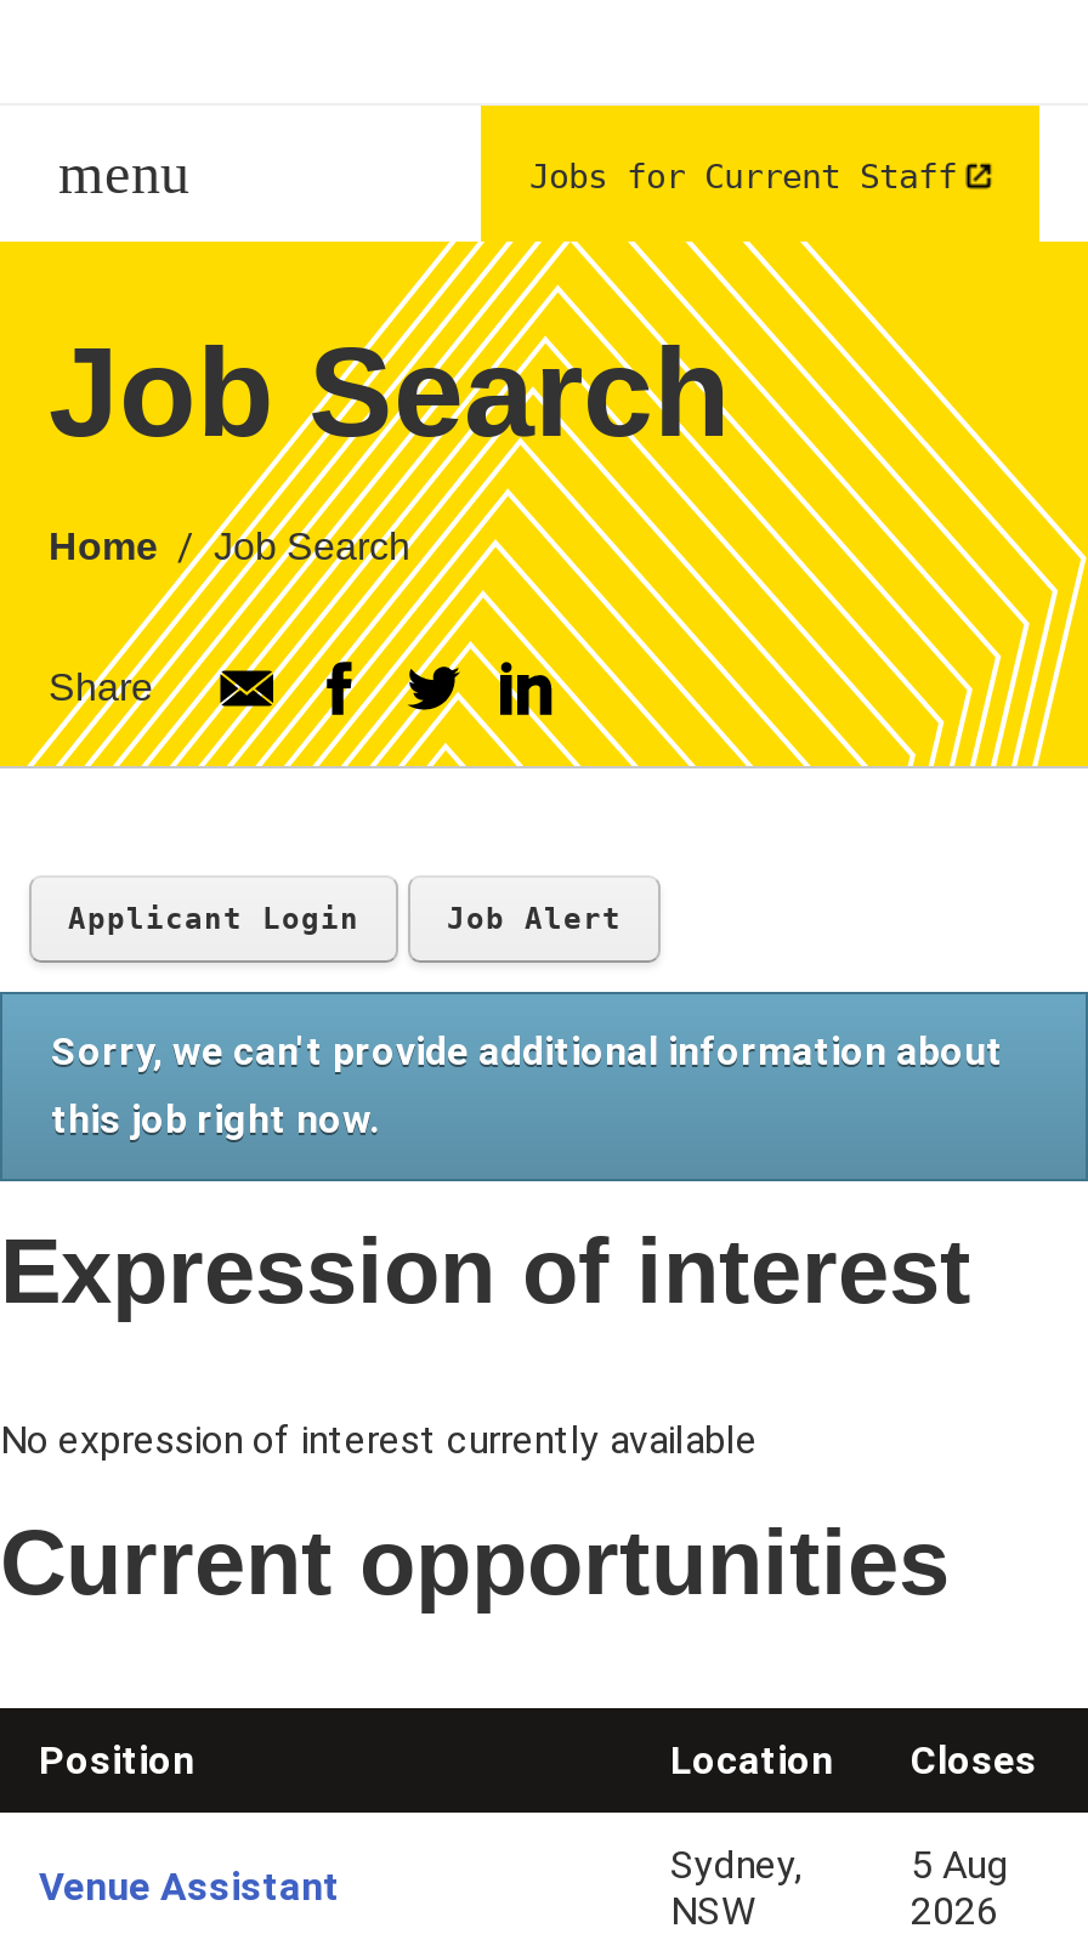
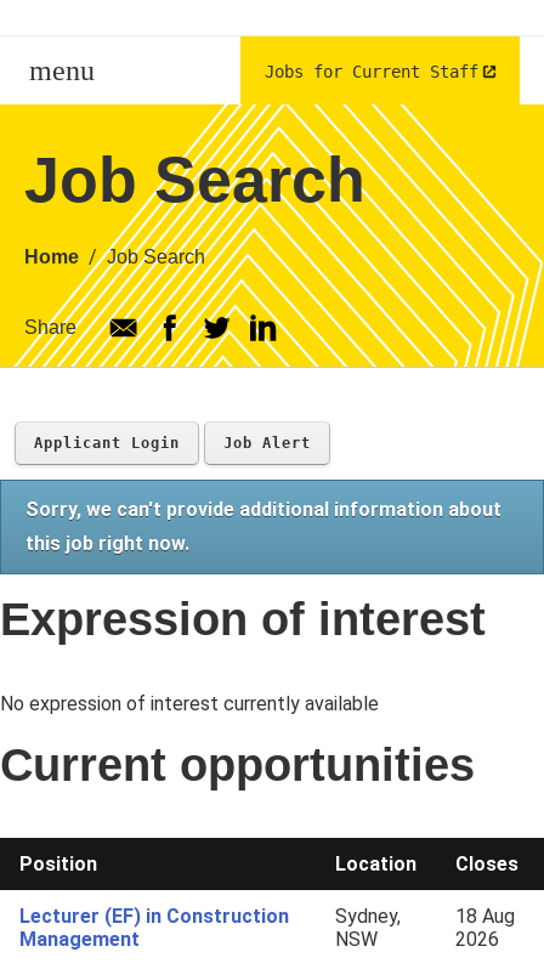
[911,1842,1008,1888] 5 Aug -> [455,905,515,928] 18 Aug
[39,1864,340,1910] Venue Assistant -> [19,905,289,951] Lecturer (EF) in Construction | Management

